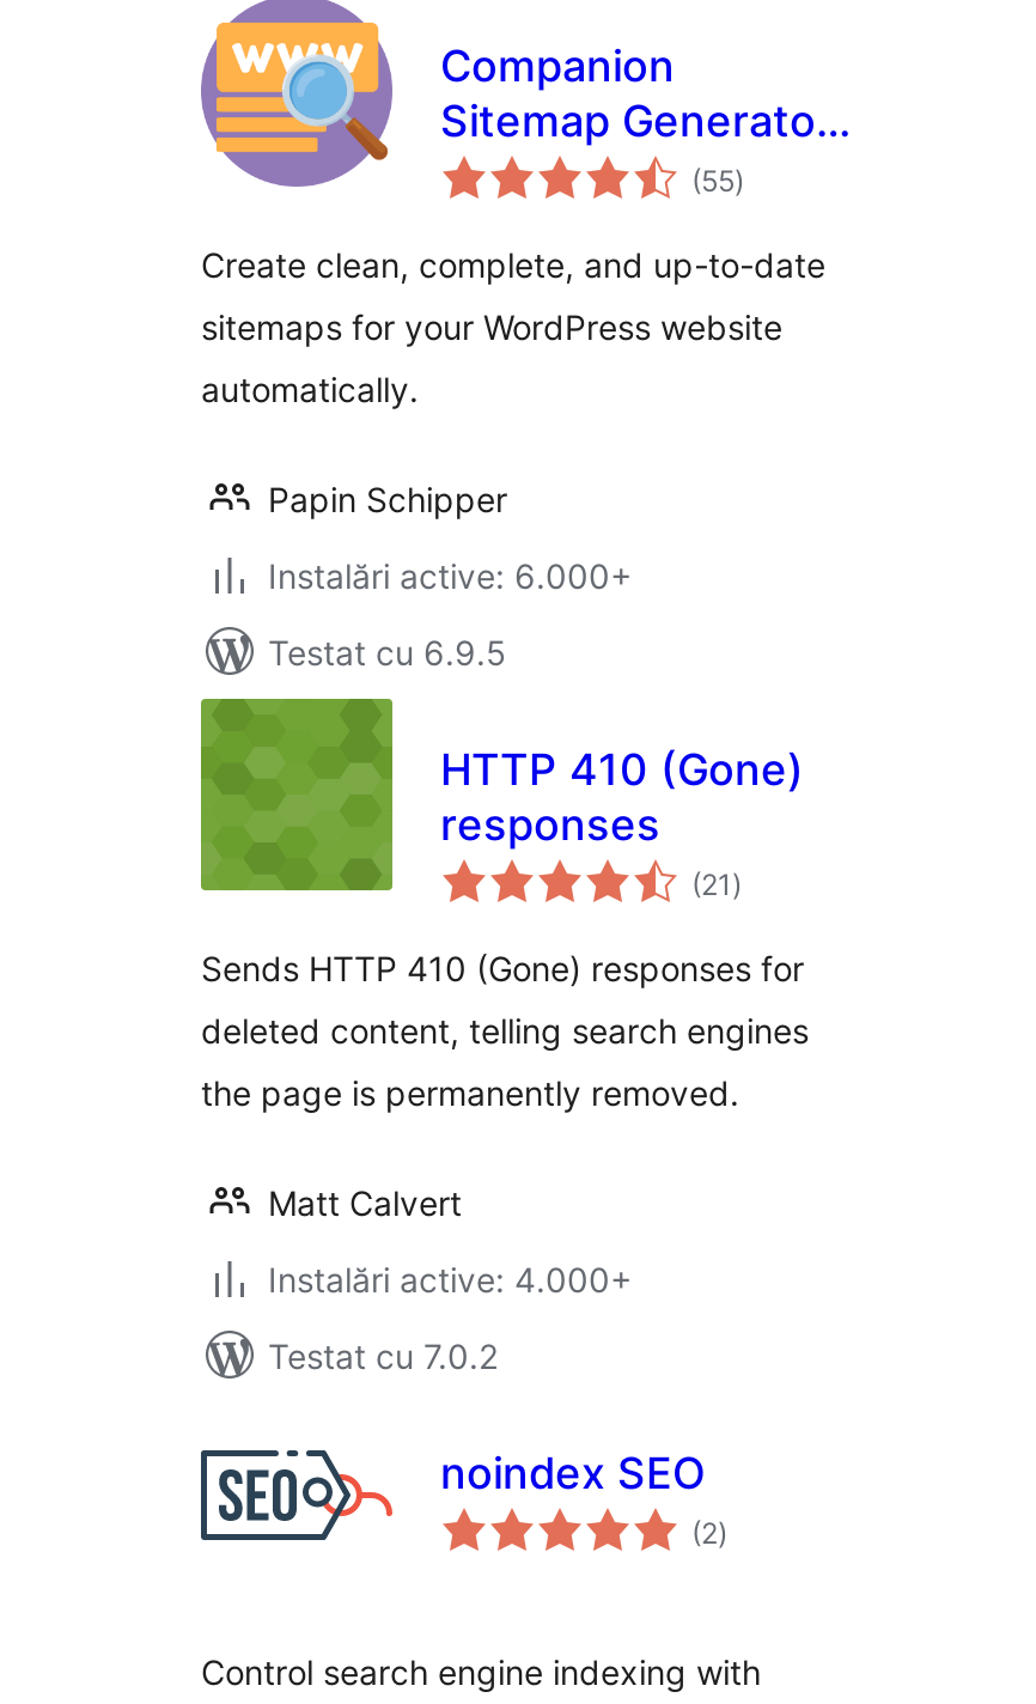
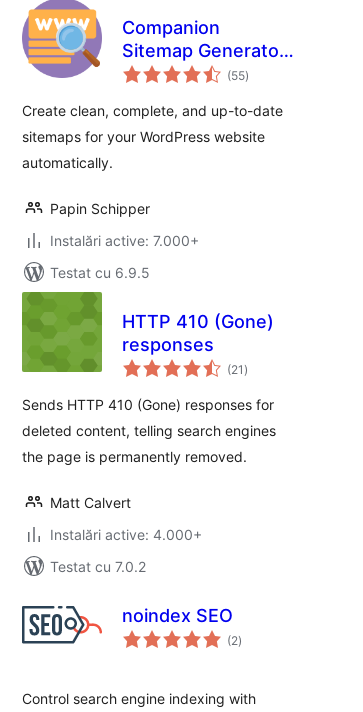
[268,555,632,596] Instalări active: 6.000+ -> [50,232,199,249] Instalări active: 7.000+

